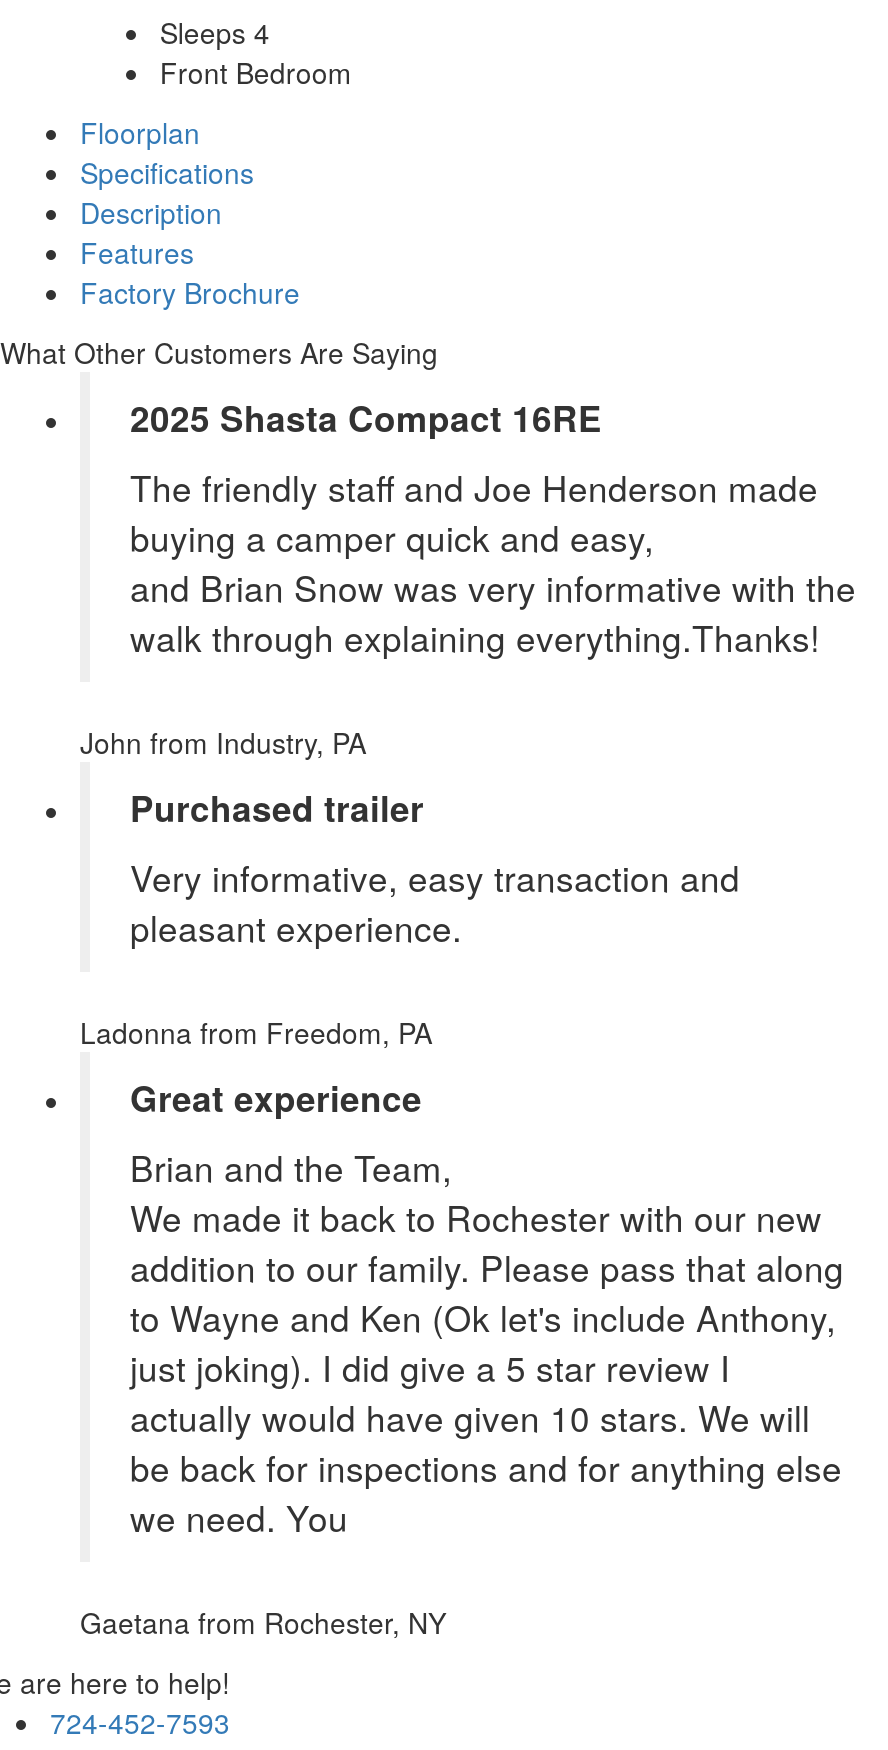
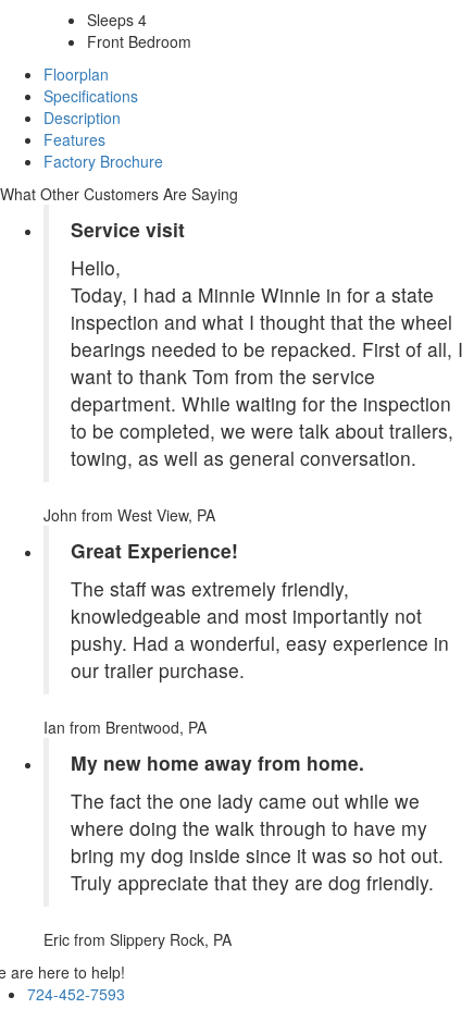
[130,392,856,662] 2025 Shasta Compact 16RE | The friendly staff and Joe Henderson made | buying a camper quick and easy, | and Brian Snow was very informative with the | walk through explaining everything.Thanks! -> [71,216,463,471] Service visit | Hello, | Today, I had a Minnie Winnie in for a state | inspection and what I thought that the wheel | bearings needed to be repacked. First of all, I | want to thank Tom from the service | department. While waiting for the inspection | to be completed, we were talk about trailers, | towing, as well as general conversation.
[80,722,740,952] John from Industry, PA | Purchased trailer | Very informative, easy transaction and | pleasant experience. -> [43,504,449,684] John from West View, PA | Great Experience! | The staff was extremely friendly, | knowledgeable and most importantly not | pushy. Had a wonderful, easy experience in | our trailer purchase.
[80,1012,844,1542] Ladonna from Freedom, PA | Great experience | Brian and the Team, | We made it back to Rochester with our new | addition to our family. Please pass that along | to Wayne and Ken (Ok let's include Anthony, | just joking). I did give a 5 star review I | actually would have given 10 stars. We will | be back for inspections and for anything else | we need. You -> [43,716,444,896] Ian from Brentwood, PA | My new home away from home. | The fact the one lady came out while we | where doing the walk through to have my | bring my dog inside since it was so hot out. | Truly appreciate that they are dog friendly.
[80,1602,446,1642] Gaetana from Rochester, NY -> [43,928,232,950] Eric from Slippery Rock, PA

